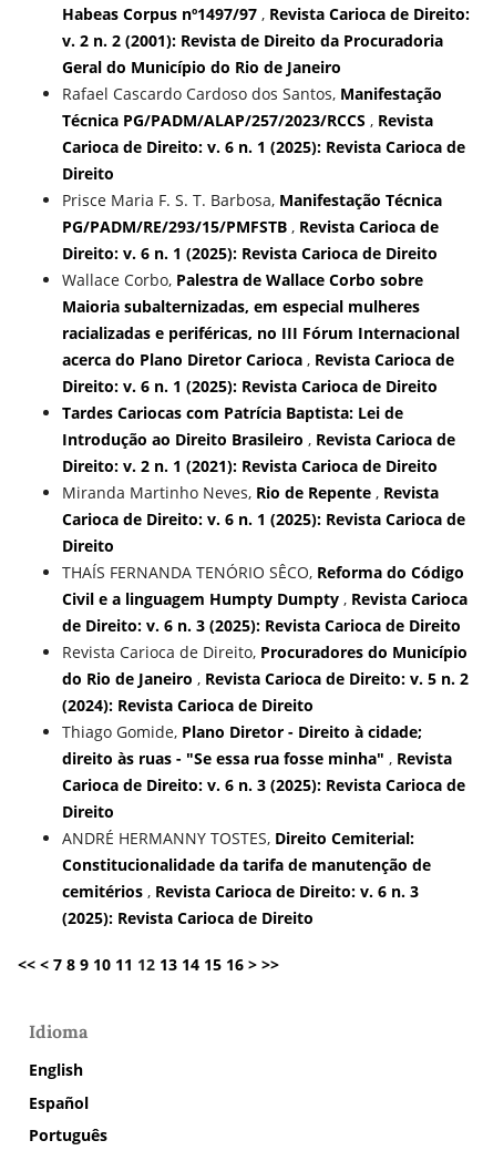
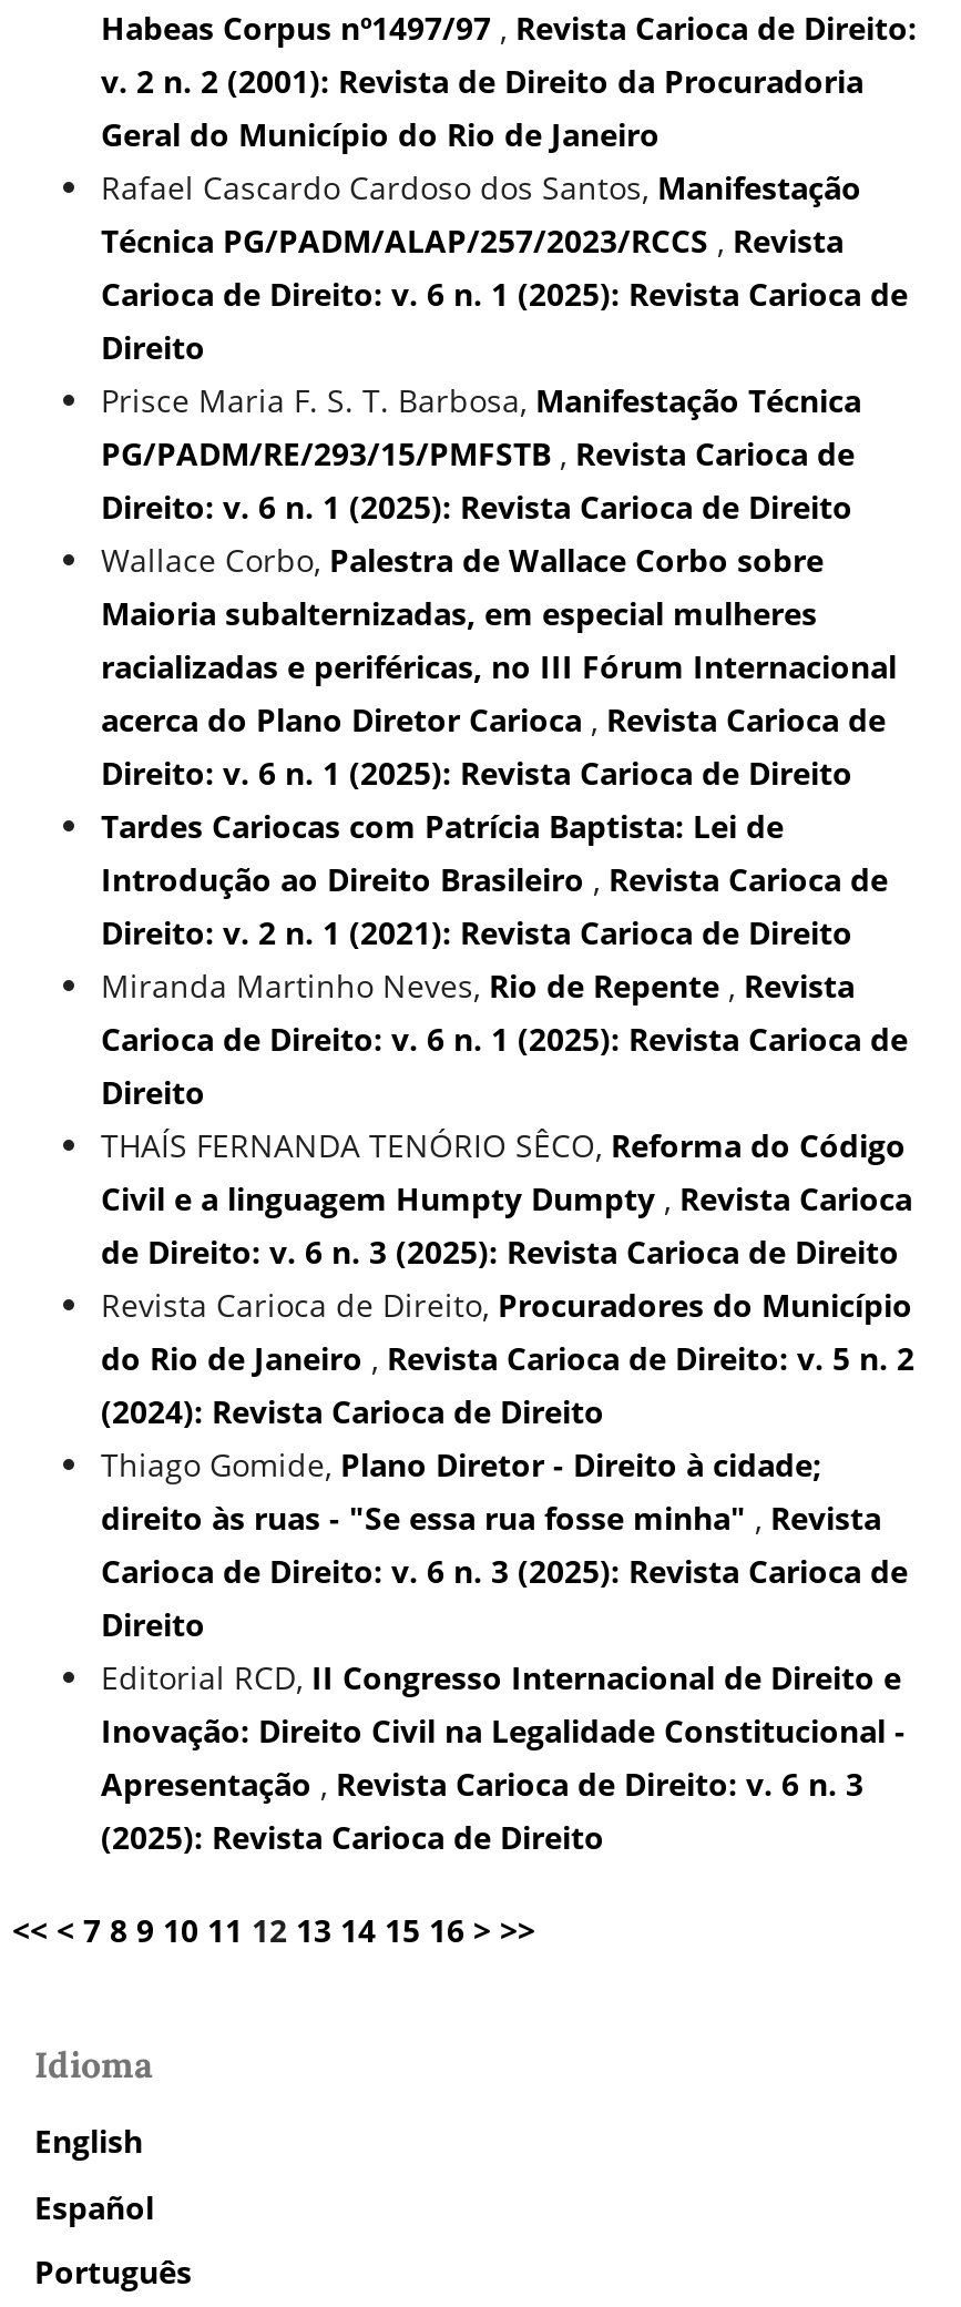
[62,827,431,901] ANDRÉ HERMANNY TOSTES, Direito Cemiterial: | Constitucionalidade da tarifa de manutenção de | cemitérios, Revista Carioca de Direito: v. 6 n. 3 -> [101,1655,906,1804] Editorial RCD, II Congresso Internacional de Direito e | Inovação: Direito Civil na Legalidade Constitucional - | Apresentação, Revista Carioca de Direito: v. 6 n. 3

